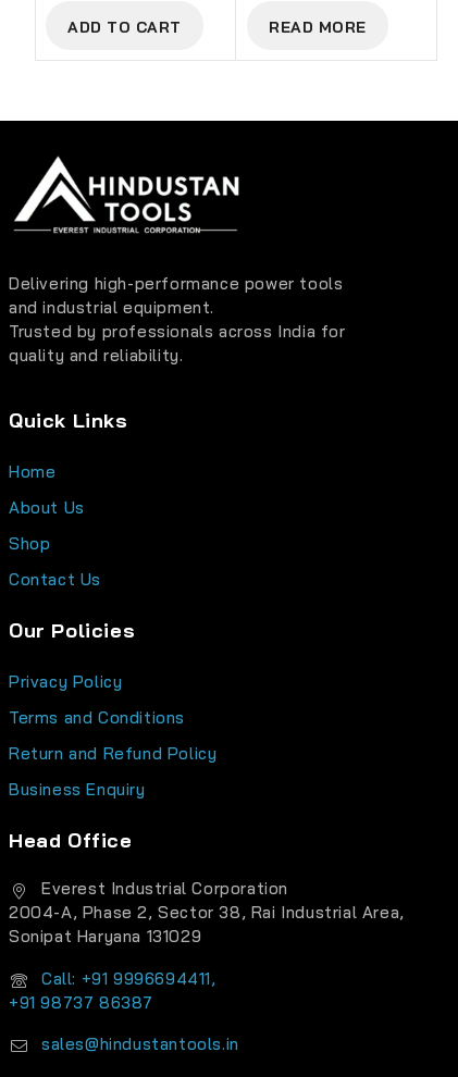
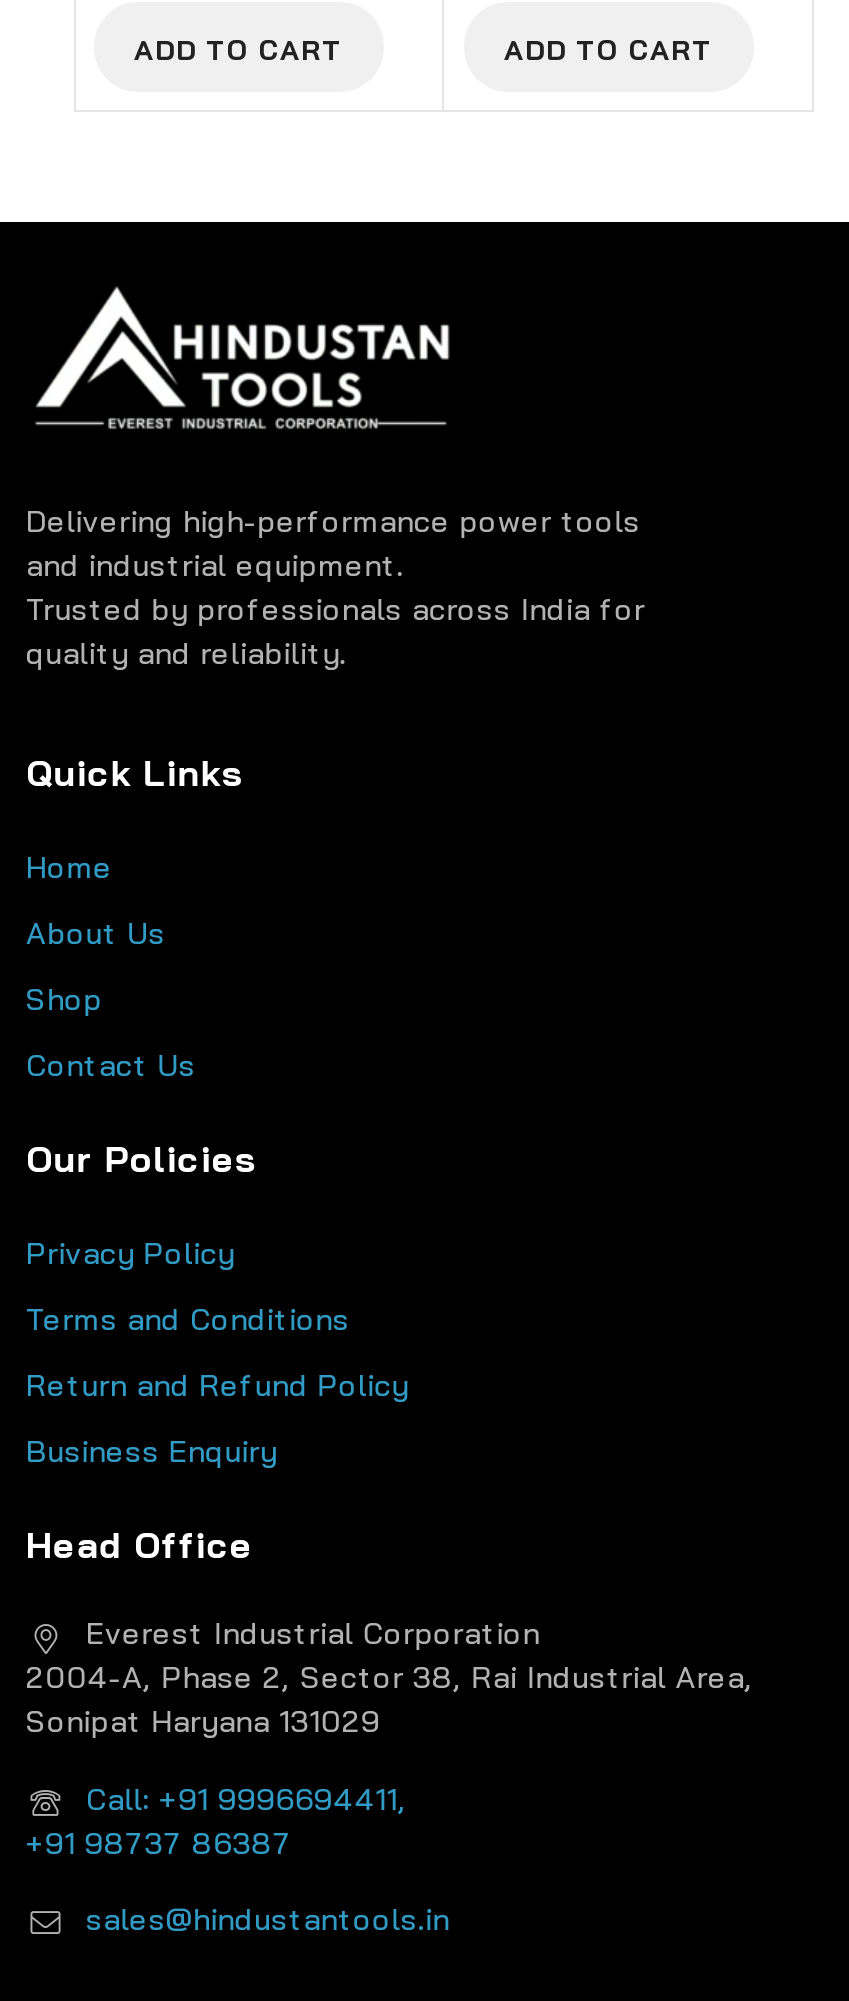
[269,17,366,37] READ MORE -> [504,31,713,67] ADD TO CART

